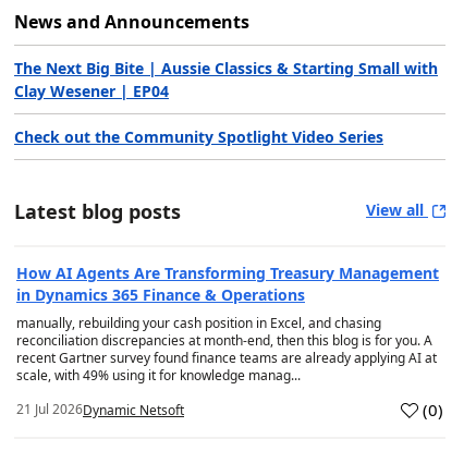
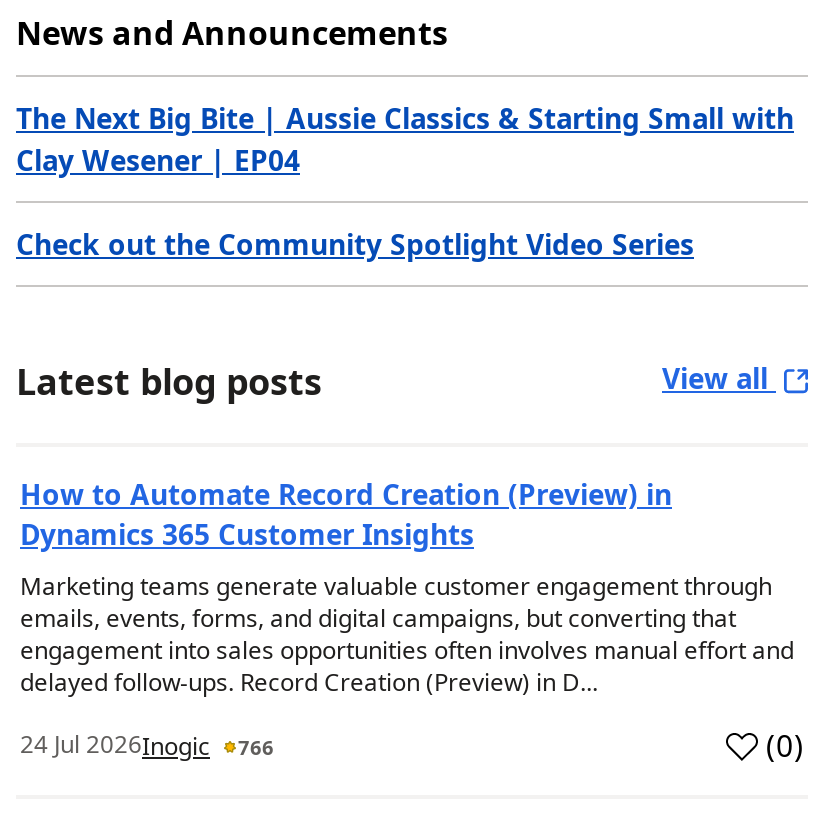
[16,263,439,385] How AI Agents Are Transforming Treasury Management | in Dynamics 365 Finance & Operations | manually, rebuilding your cash position in Excel, and chasing | reconciliation discrepancies at month-end, then this blog is for you. A | recent Gartner survey found finance teams are already applying AI at | scale, with 49% using it for knowledge manag... -> [20,475,794,699] How to Automate Record Creation (Preview) in | Dynamics 365 Customer Insights | Marketing teams generate valuable customer engagement through | emails, events, forms, and digital campaigns, but converting that | engagement into sales opportunities often involves manual effort and | delayed follow-ups. Record Creation (Preview) in D...
[16,400,184,419] 21 Jul 2026Dynamic Netsoft -> [20,727,274,763] 24 Jul 2026Inogic | 766

